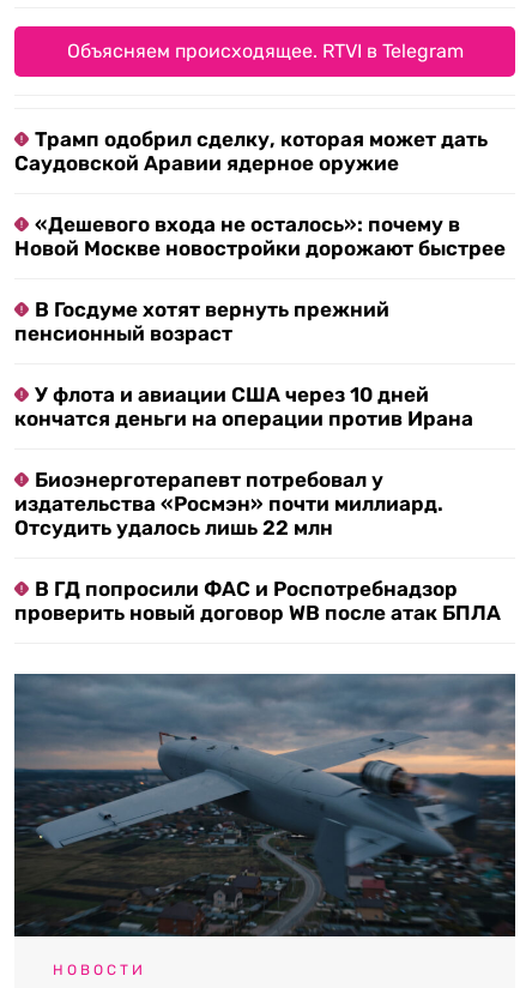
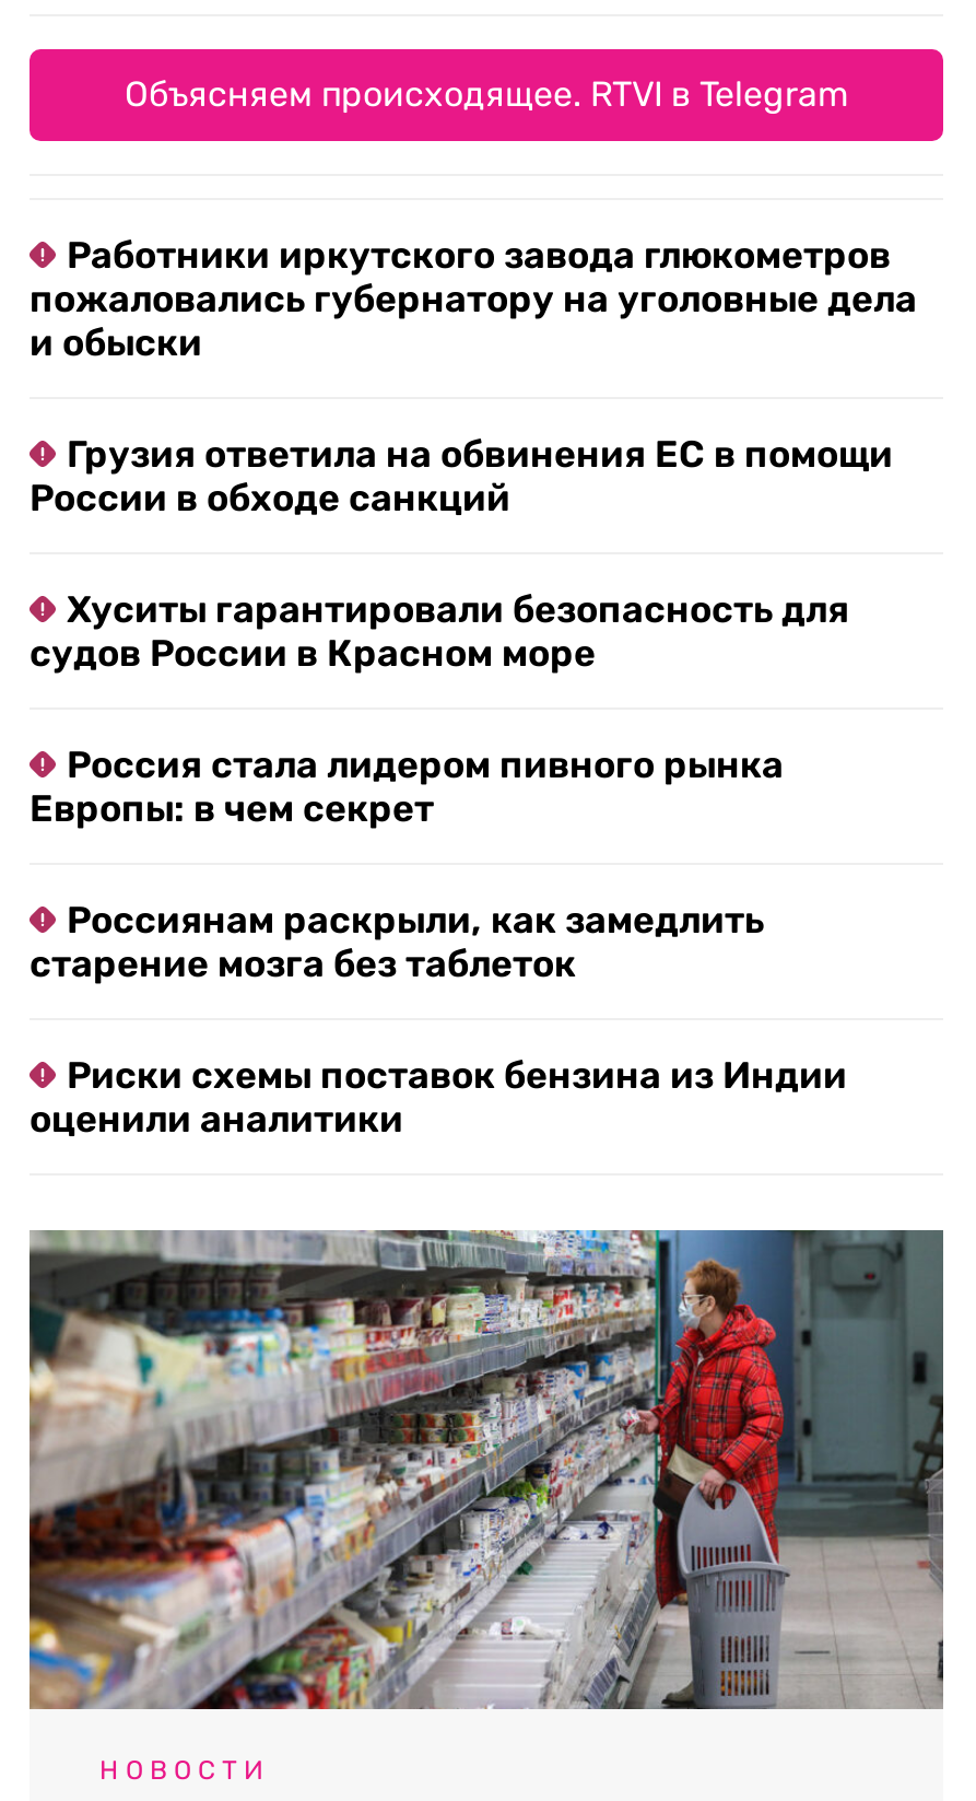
[14,127,488,175] Трамп одобрил сделку, которая может дать | Саудовской Аравии ядерное оружие -> [30,233,917,364] Работники иркутского завода глюкометров | пожаловались губернатору на уголовные дела | и обыски
[14,212,506,260] «Дешевого входа не осталось»: почему в | Новой Москве новостройки дорожают быстрее -> [30,432,893,520] Грузия ответила на обвинения ЕС в помощи | России в обходе санкций
[14,297,389,345] В Госдуме хотят вернуть прежний | пенсионный возраст -> [30,587,849,675] Хуситы гарантировали безопасность для | судов России в Красном море
[14,383,473,431] У флота и авиации США через 10 дней | кончатся деньги на операции против Ирана -> [30,743,784,830] Россия стала лидером пивного рынка | Европы: в чем секрет
[14,468,443,540] Биоэнерготерапевт потребовал у | издательства «Росмэн» почти миллиард. | Отсудить удалось лишь 22 млн -> [30,898,764,985] Россиянам раскрыли, как замедлить | старение мозга без таблеток
[14,577,501,625] В ГД попросили ФАС и Роспотребнадзор | проверить новый договор WB после атак БПЛА -> [30,1053,847,1141] Риски схемы поставок бензина из Индии | оценили аналитики
[13,673,516,938] [image] -> [27,1228,945,1711] [image]

